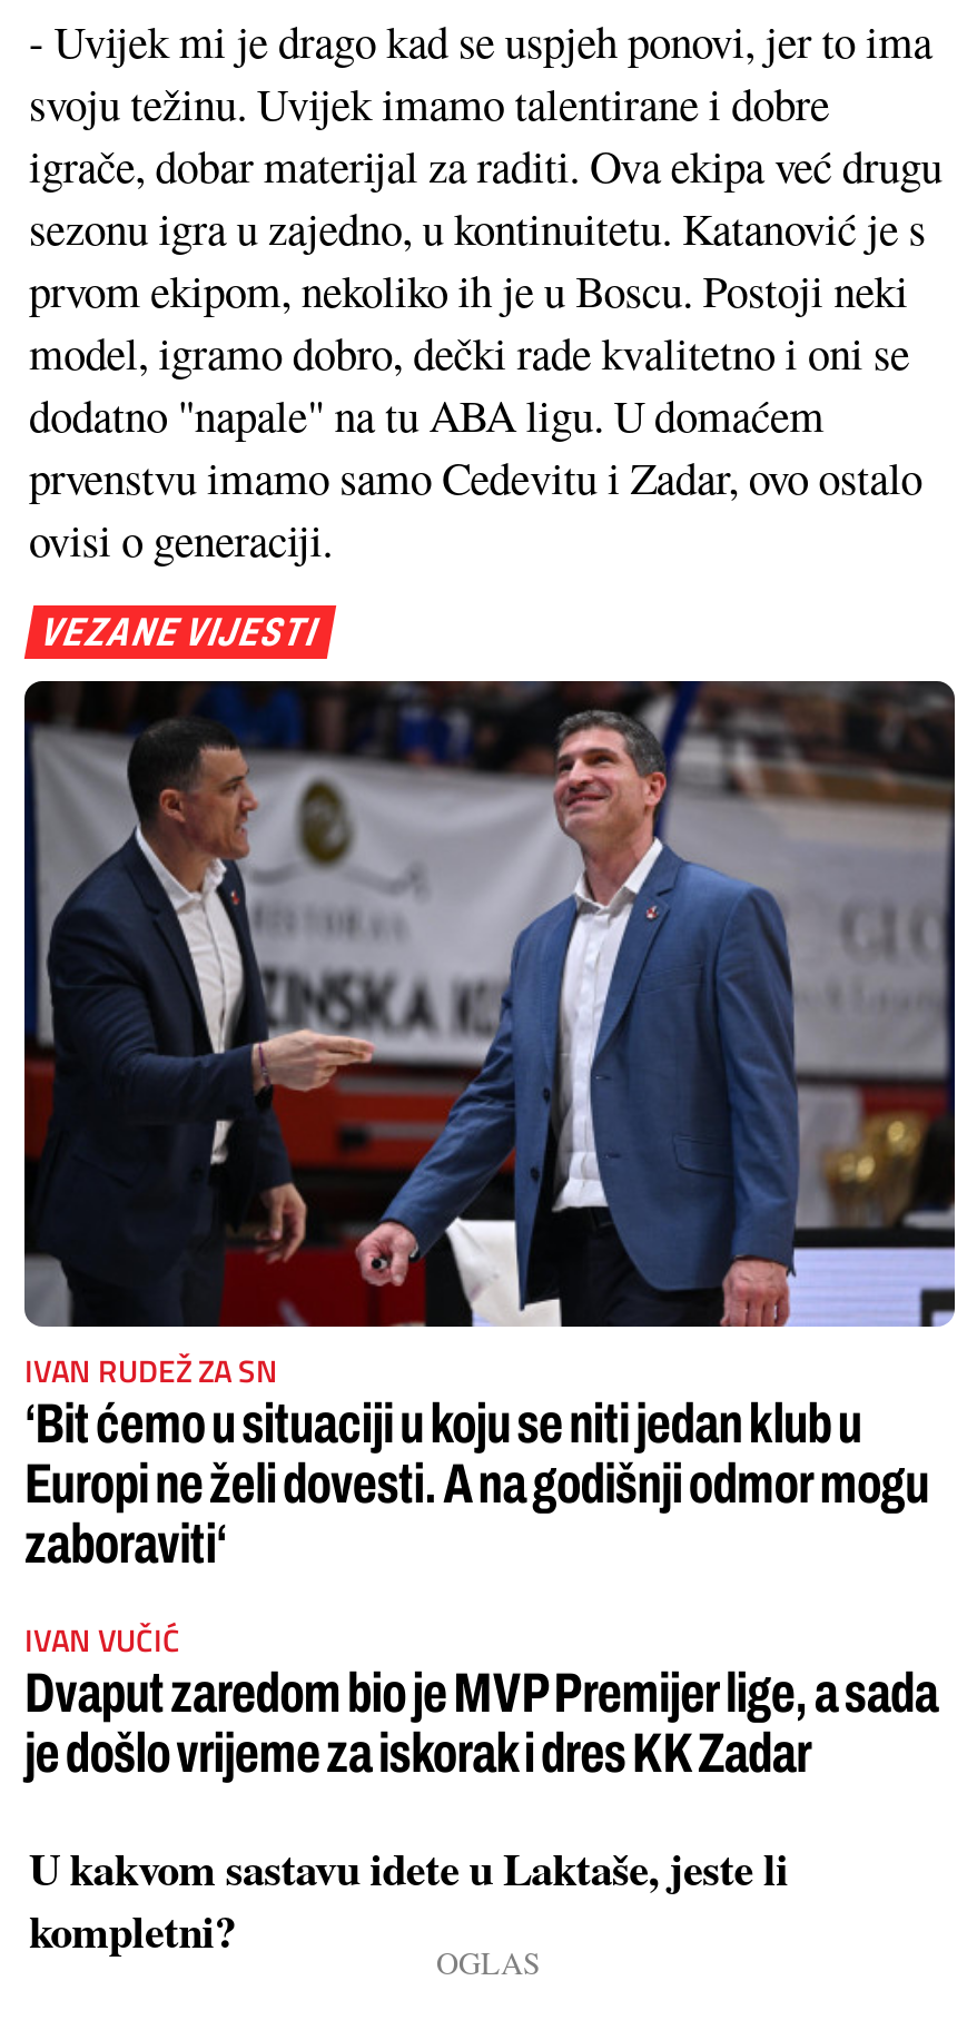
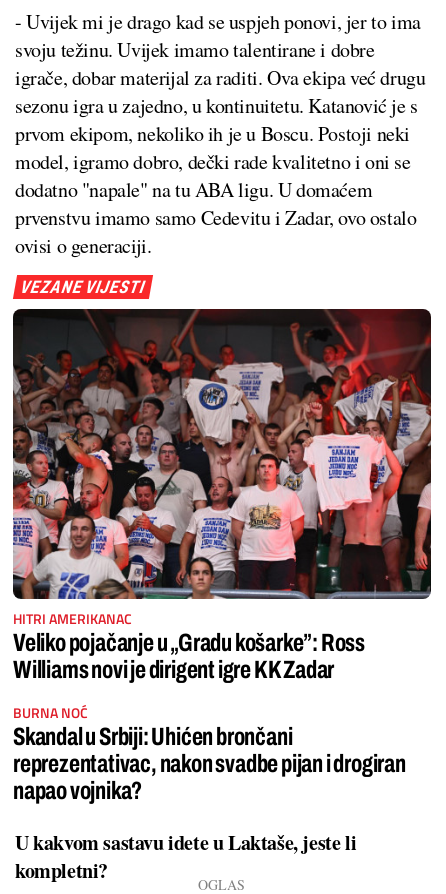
[22,681,957,1573] [image] | IVAN RUDEŽ ZA SN | ‘Bit ćemo u situaciji u koju se niti jedan klub u | Europi ne želi dovesti. A na godišnji odmor mogu | zaboraviti‘ -> [12,309,432,682] [image] | HITRI AMERIKANAC | Veliko pojačanje u „Gradu košarke”: Ross | Williams novi je dirigent igre KK Zadar
[24,1615,938,1782] IVAN VUČIĆ | Dvaput zaredom bio je MVP Premijer lige, a sada | je došlo vrijeme za iskorak i dres KK Zadar -> [13,701,406,803] BURNA NOĆ | Skandal u Srbiji: Uhićen brončani | reprezentativac, nakon svadbe pijan i drogiran | napao vojnika?

